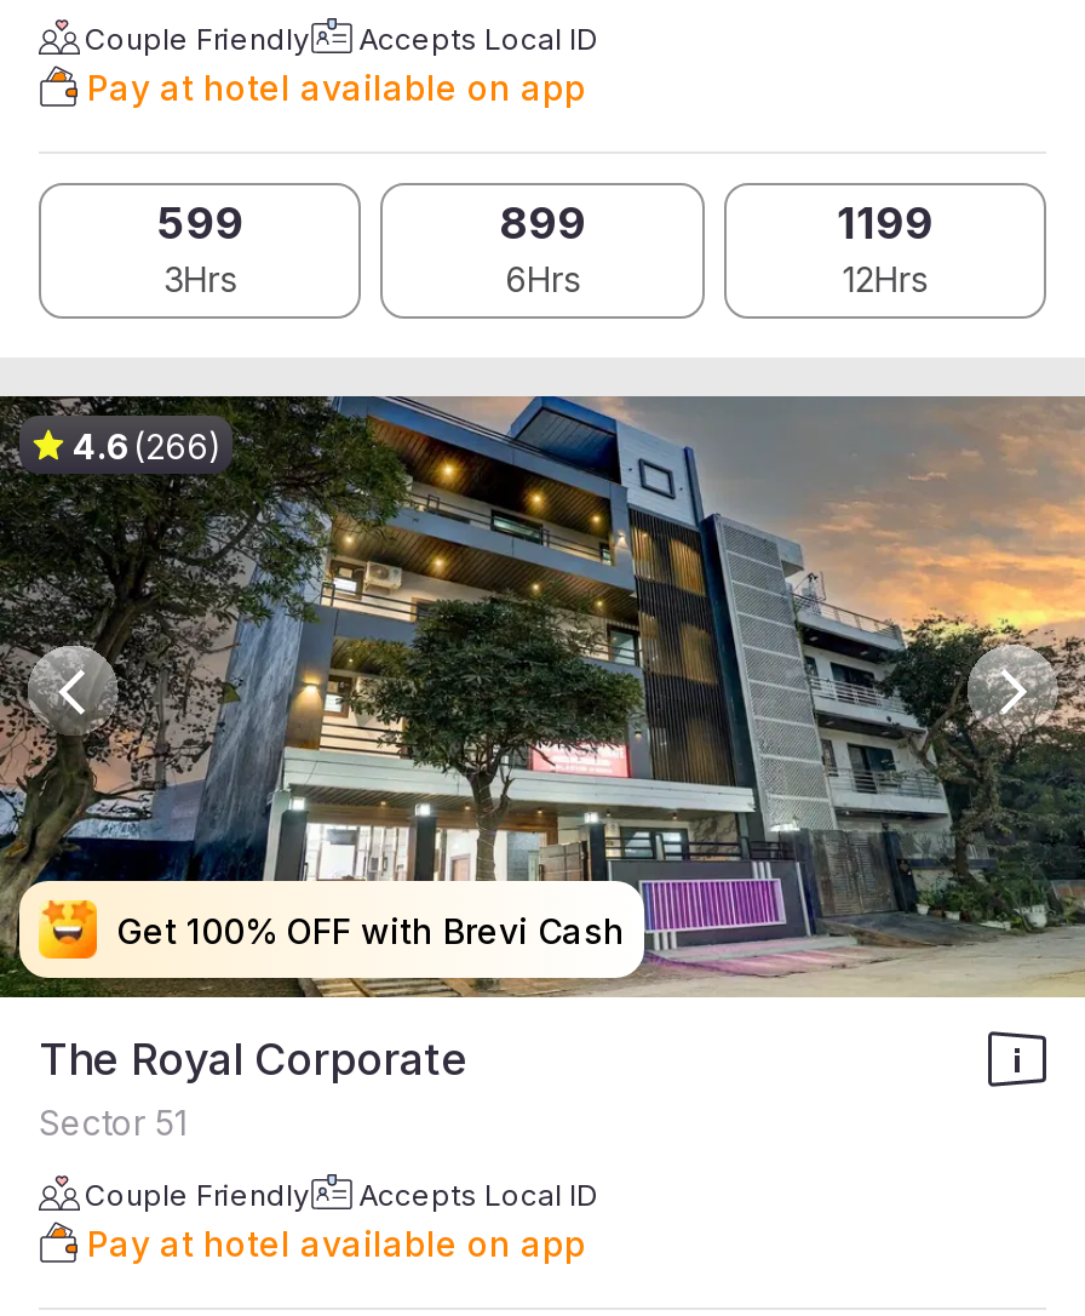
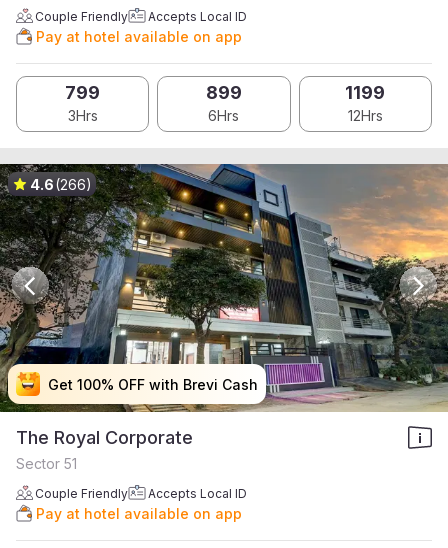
[157,196,244,247] 599 -> [65,81,100,102] 799

